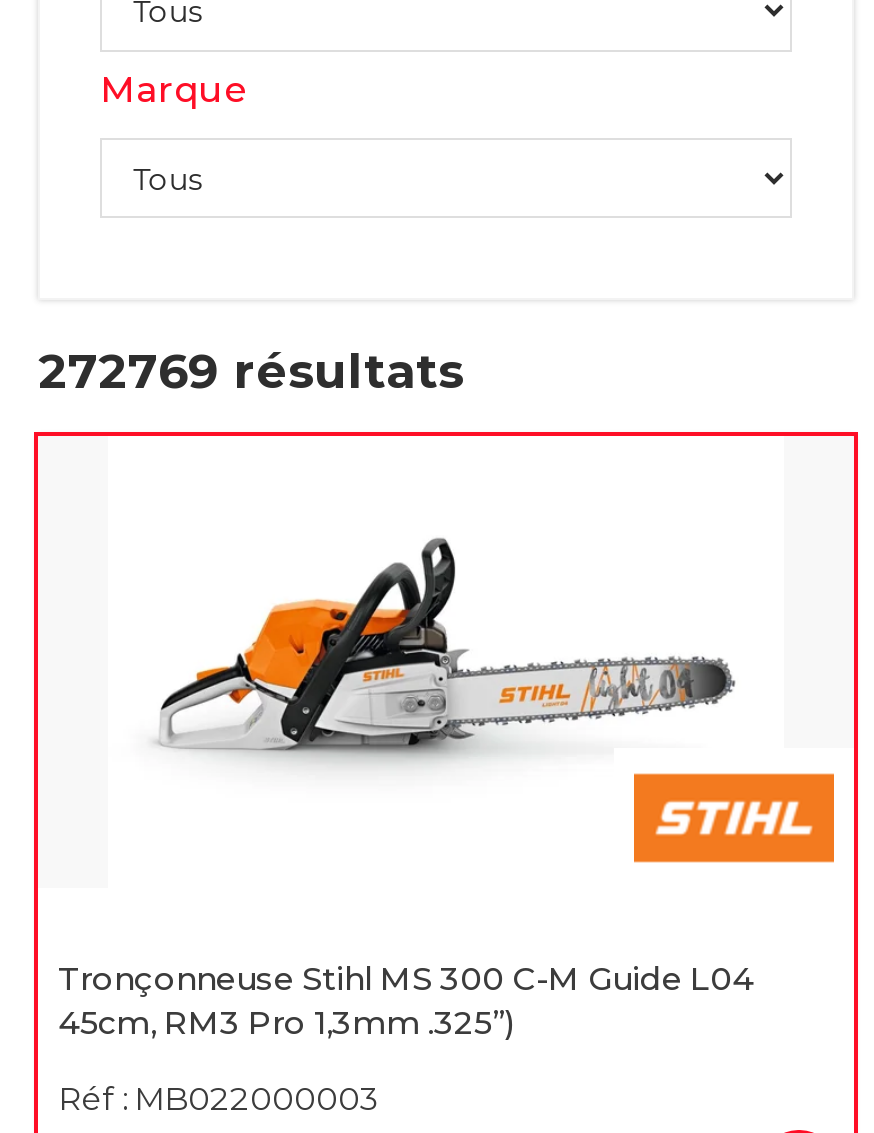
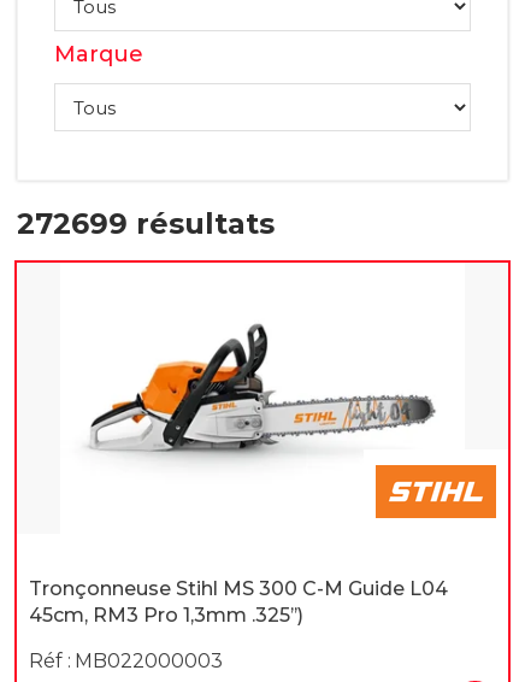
[38,343,464,401] 272769 résultats -> [17,207,275,241] 272699 résultats

